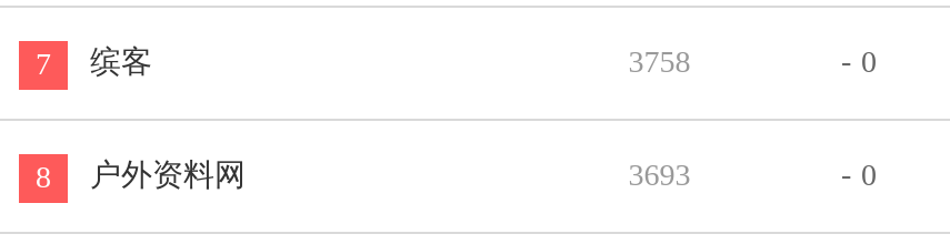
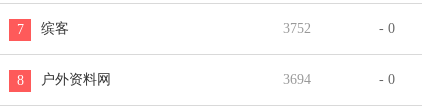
[628,45,690,78] 3758 -> [283,21,311,36] 3752
[628,158,690,191] 3693 -> [283,72,311,87] 3694

